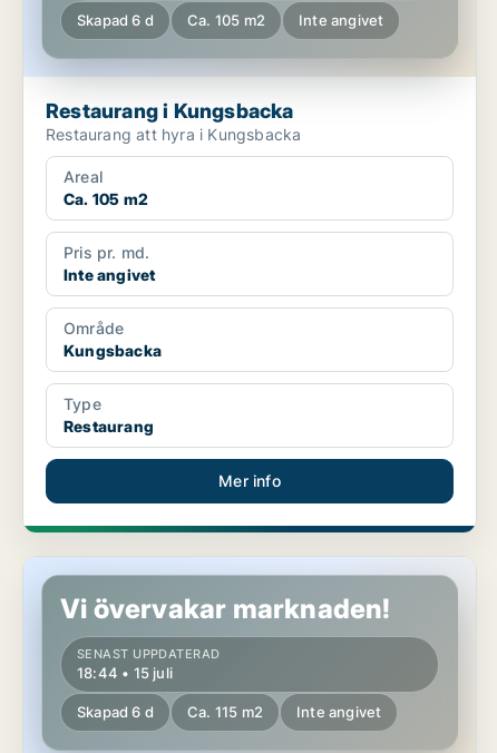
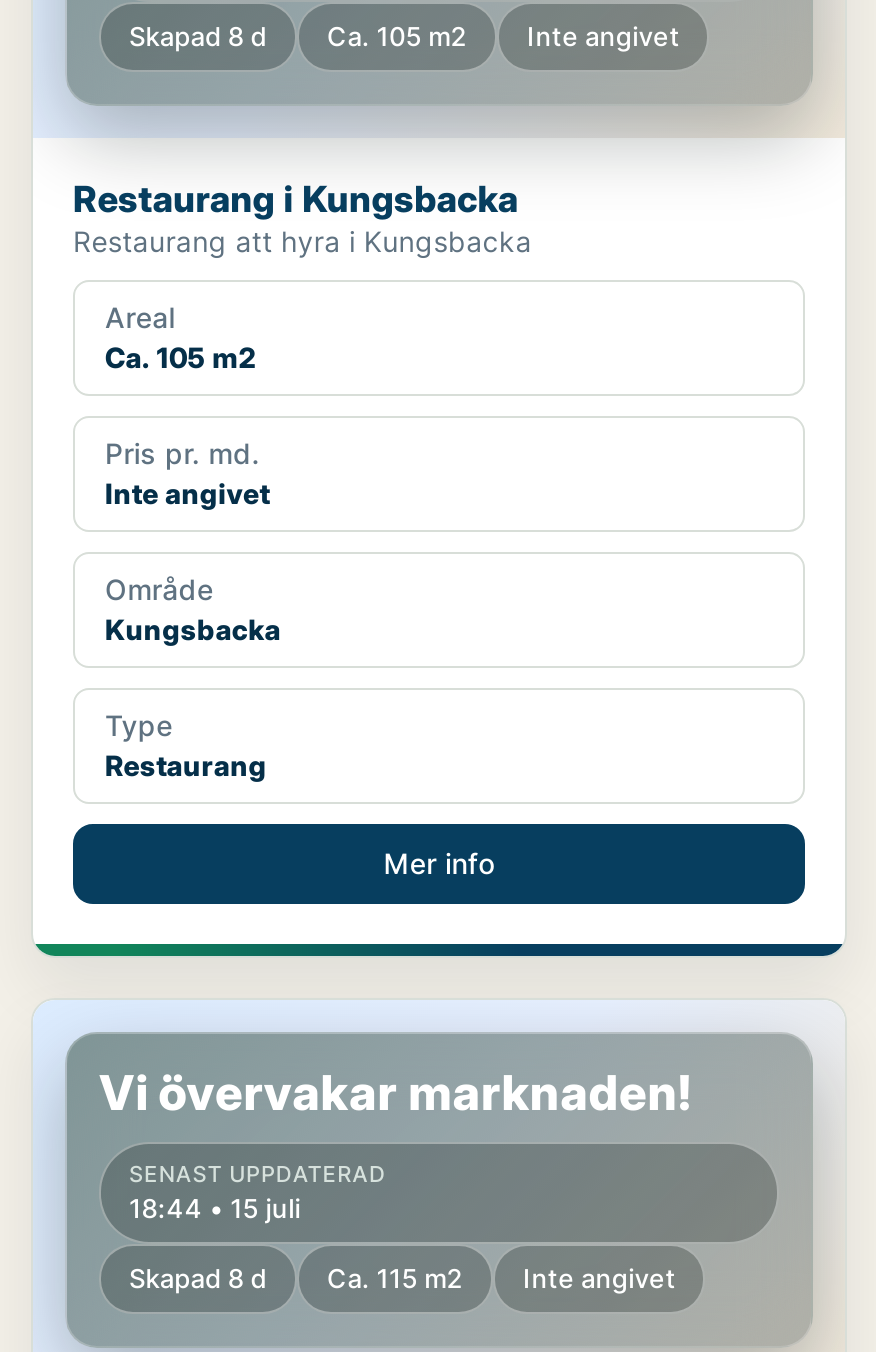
[77,11,384,29] Skapad 6 d Ca. 105 m2 Inte angivet -> [129,20,680,52] Skapad 8 d Ca. 105 m2 Inte angivet
[77,703,382,721] Skapad 6 d Ca. 115 m2 Inte angivet -> [129,1262,676,1294] Skapad 8 d Ca. 115 m2 Inte angivet

